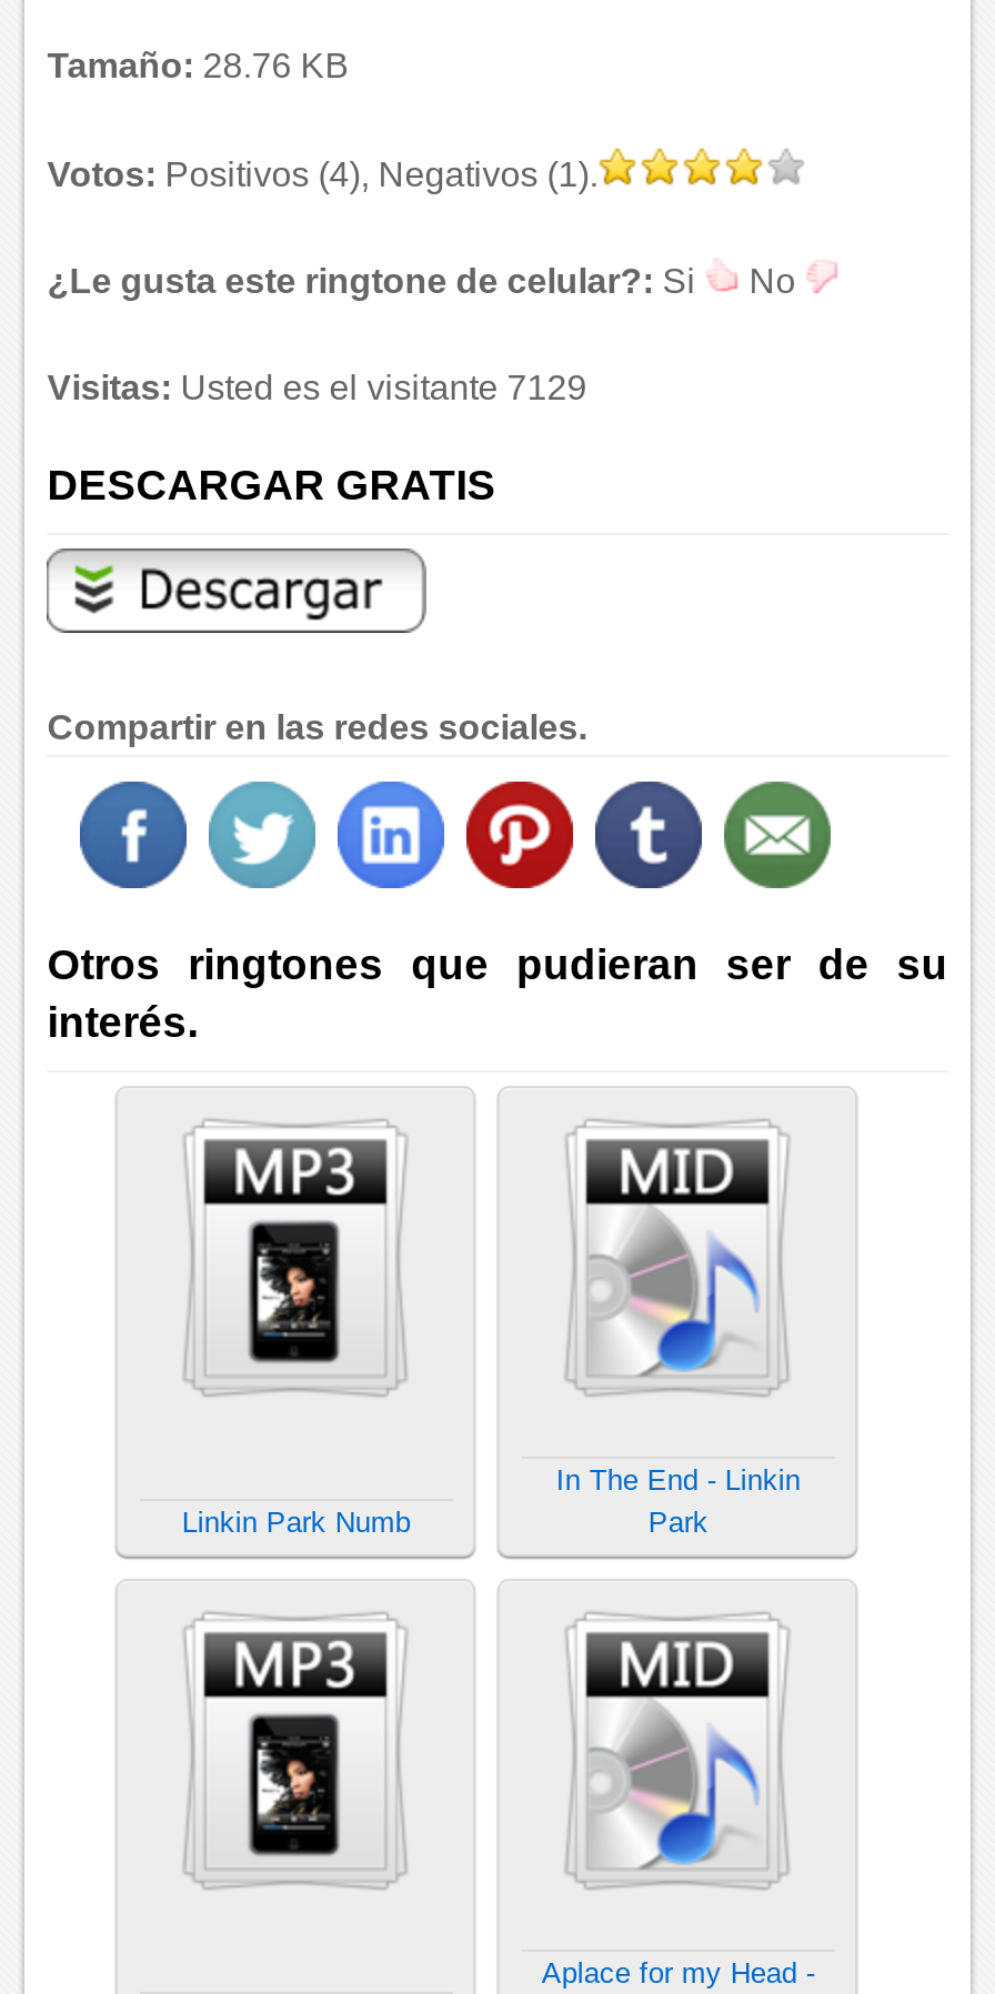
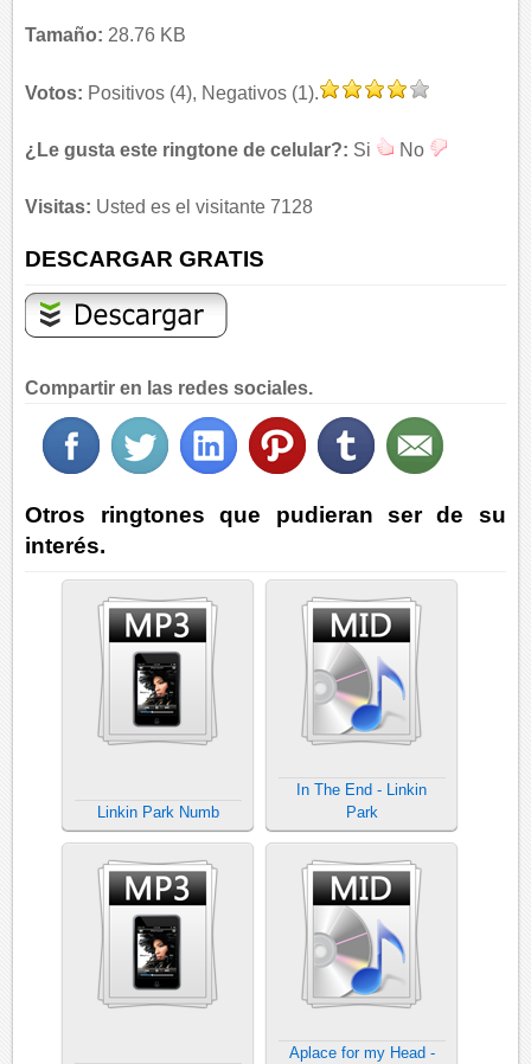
[47,369,587,406] Visitas: Usted es el visitante 7129 -> [25,197,313,217] Visitas: Usted es el visitante 7128

